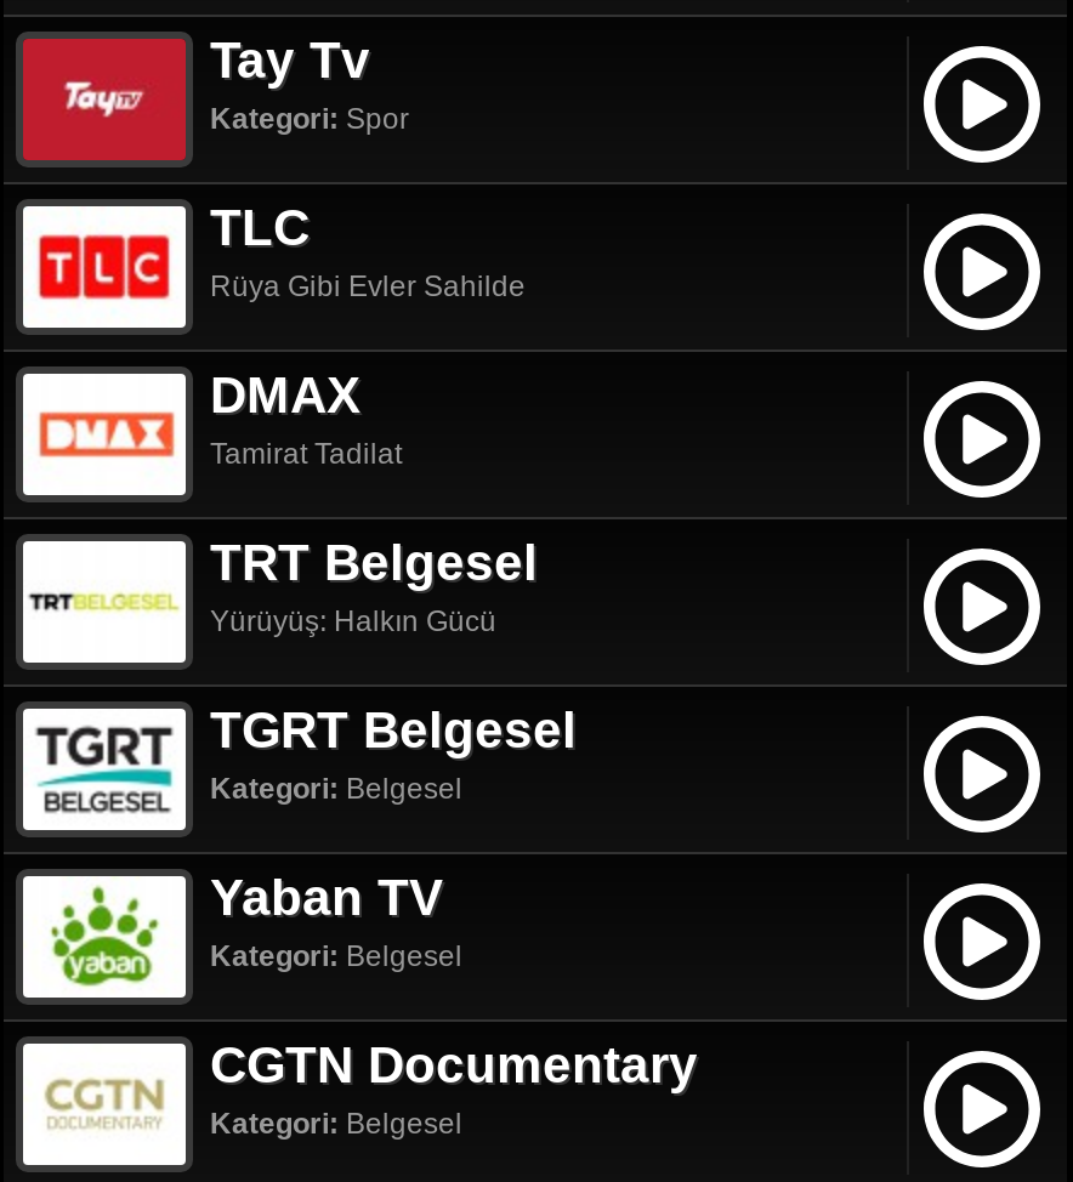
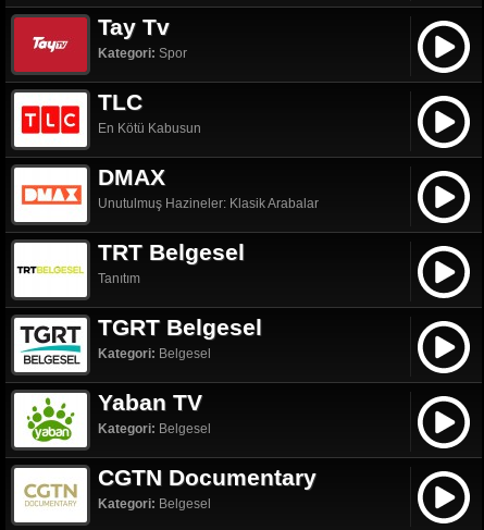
[210,269,526,303] Rüya Gibi Evler Sahilde -> [98,121,201,136] En Kötü Kabusun
[210,437,402,471] Tamirat Tadilat -> [98,196,319,211] Unutulmuş Hazineler: Klasik Arabalar
[210,604,496,638] Yürüyüş: Halkın Gücü -> [98,271,140,286] Tanıtım

